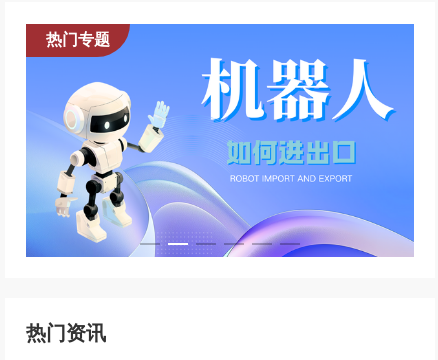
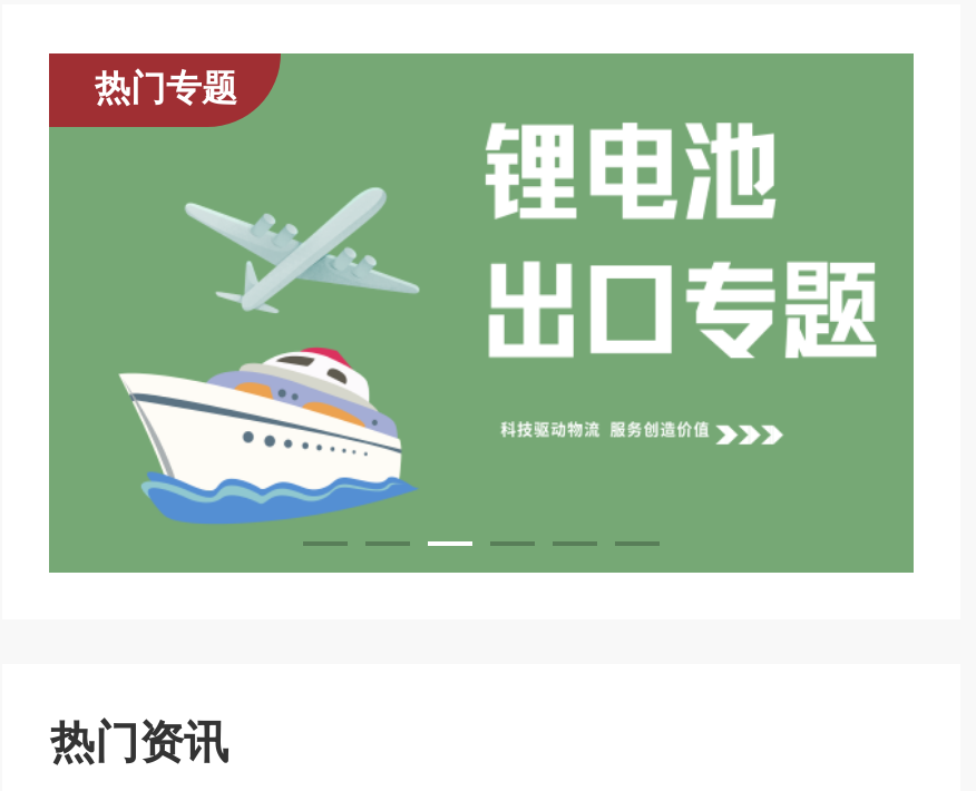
[25,23,415,258] [image] -> [47,51,916,575] [image]

